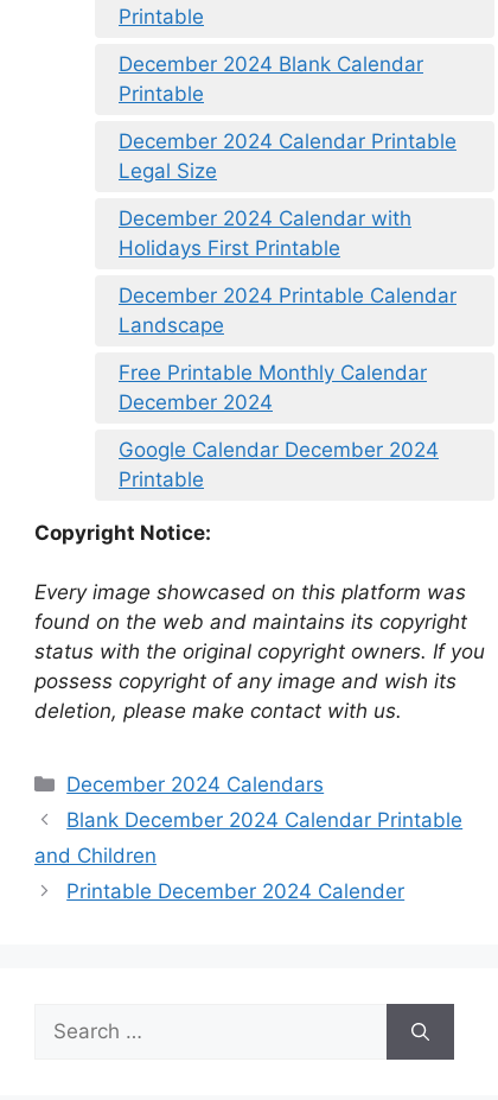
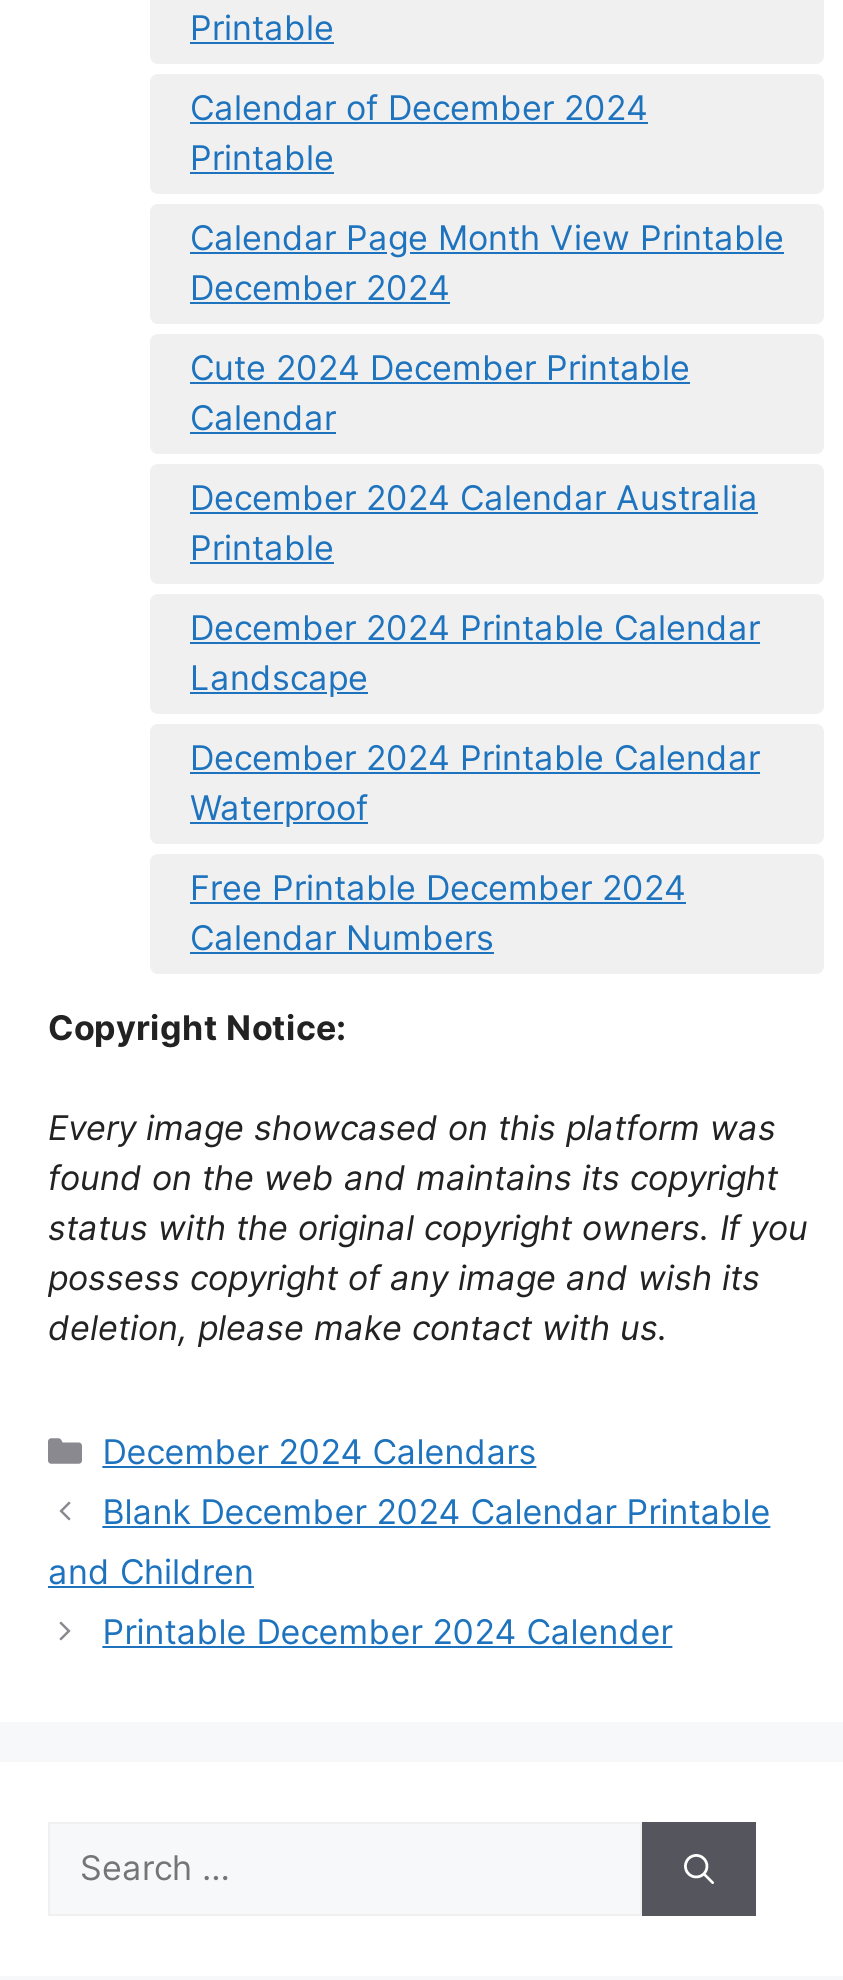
[119,52,423,76] December 2024 Blank Calendar -> [190,88,648,128] Calendar of December 2024
[119,129,456,260] December 2024 Calendar Printable | Legal Size | December 2024 Calendar with | Holidays First Printable -> [190,218,784,568] Calendar Page Month View Printable | December 2024 | Cute 2024 December Printable | Calendar | December 2024 Calendar Australia | Printable
[119,360,427,414] Free Printable Monthly Calendar | December 2024 -> [190,738,760,828] December 2024 Printable Calendar | Waterproof
[119,438,439,491] Google Calendar December 2024 | Printable -> [190,868,686,958] Free Printable December 2024 | Calendar Numbers

